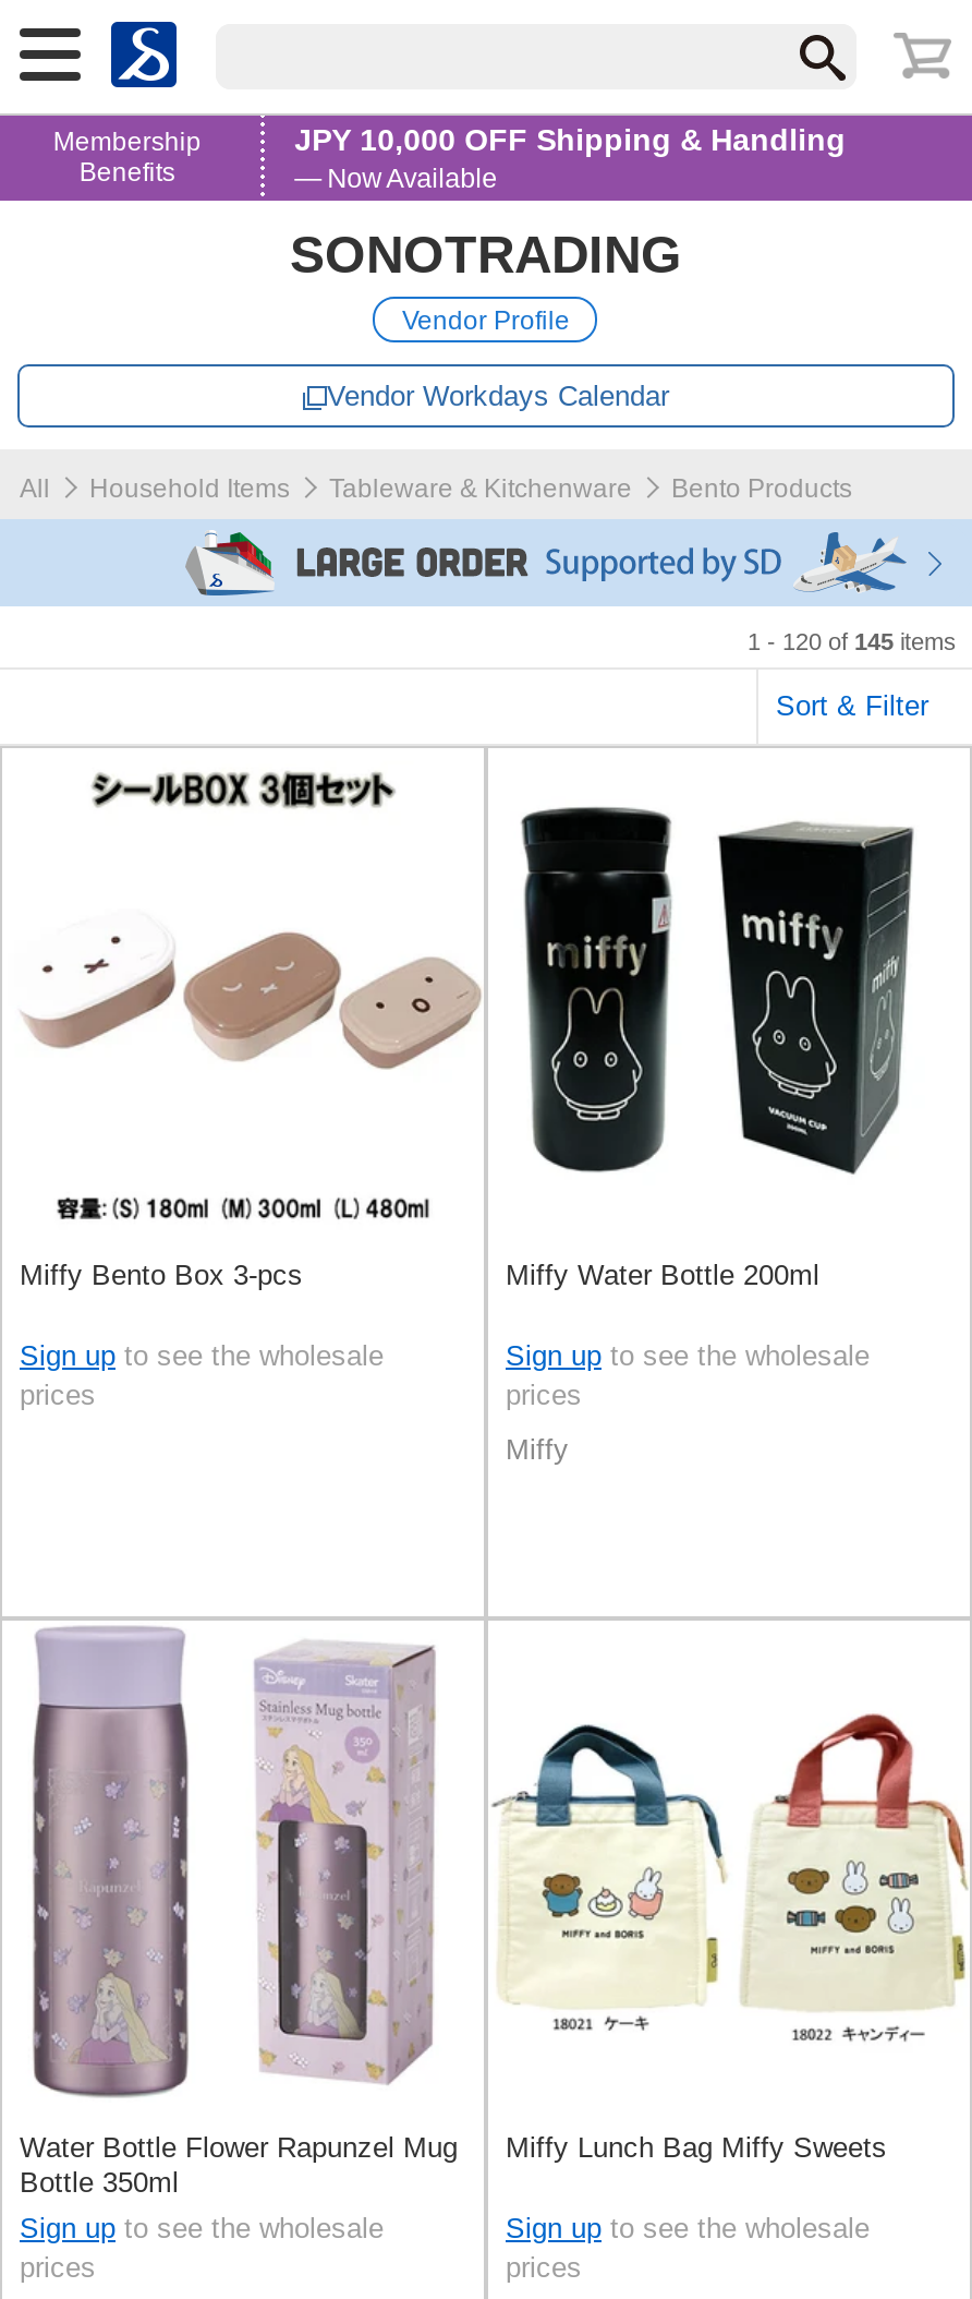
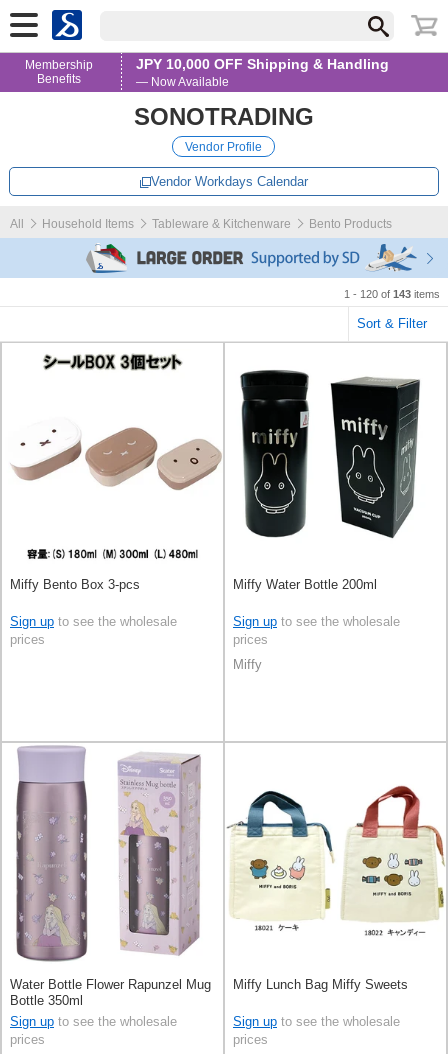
[748,628,957,654] 1 - 120 of 145 items -> [344,288,440,300] 1 - 120 of 143 items

